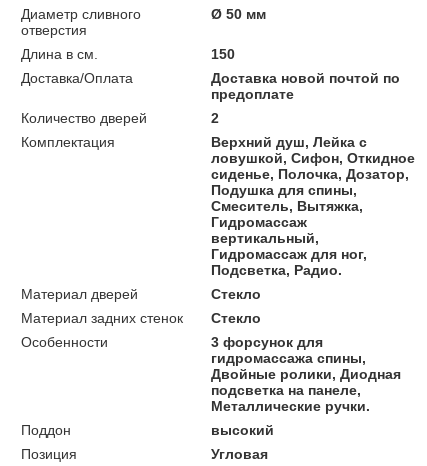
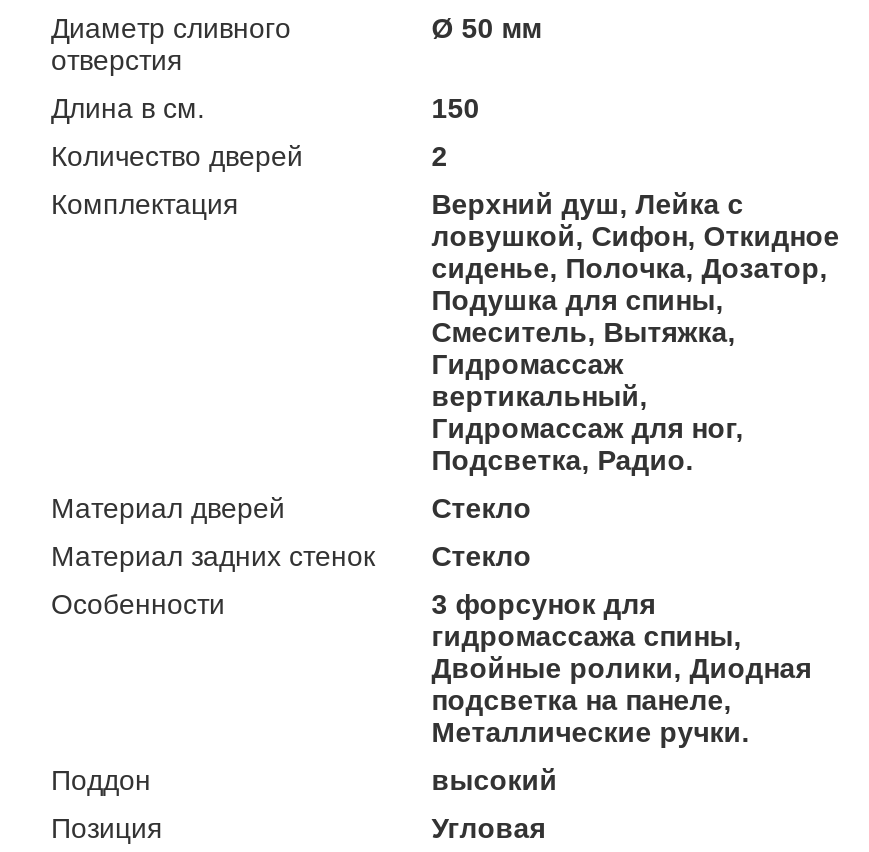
[21,70,400,102] Доставка/Оплата | Доставка новой почтой по | предоплате -> none

